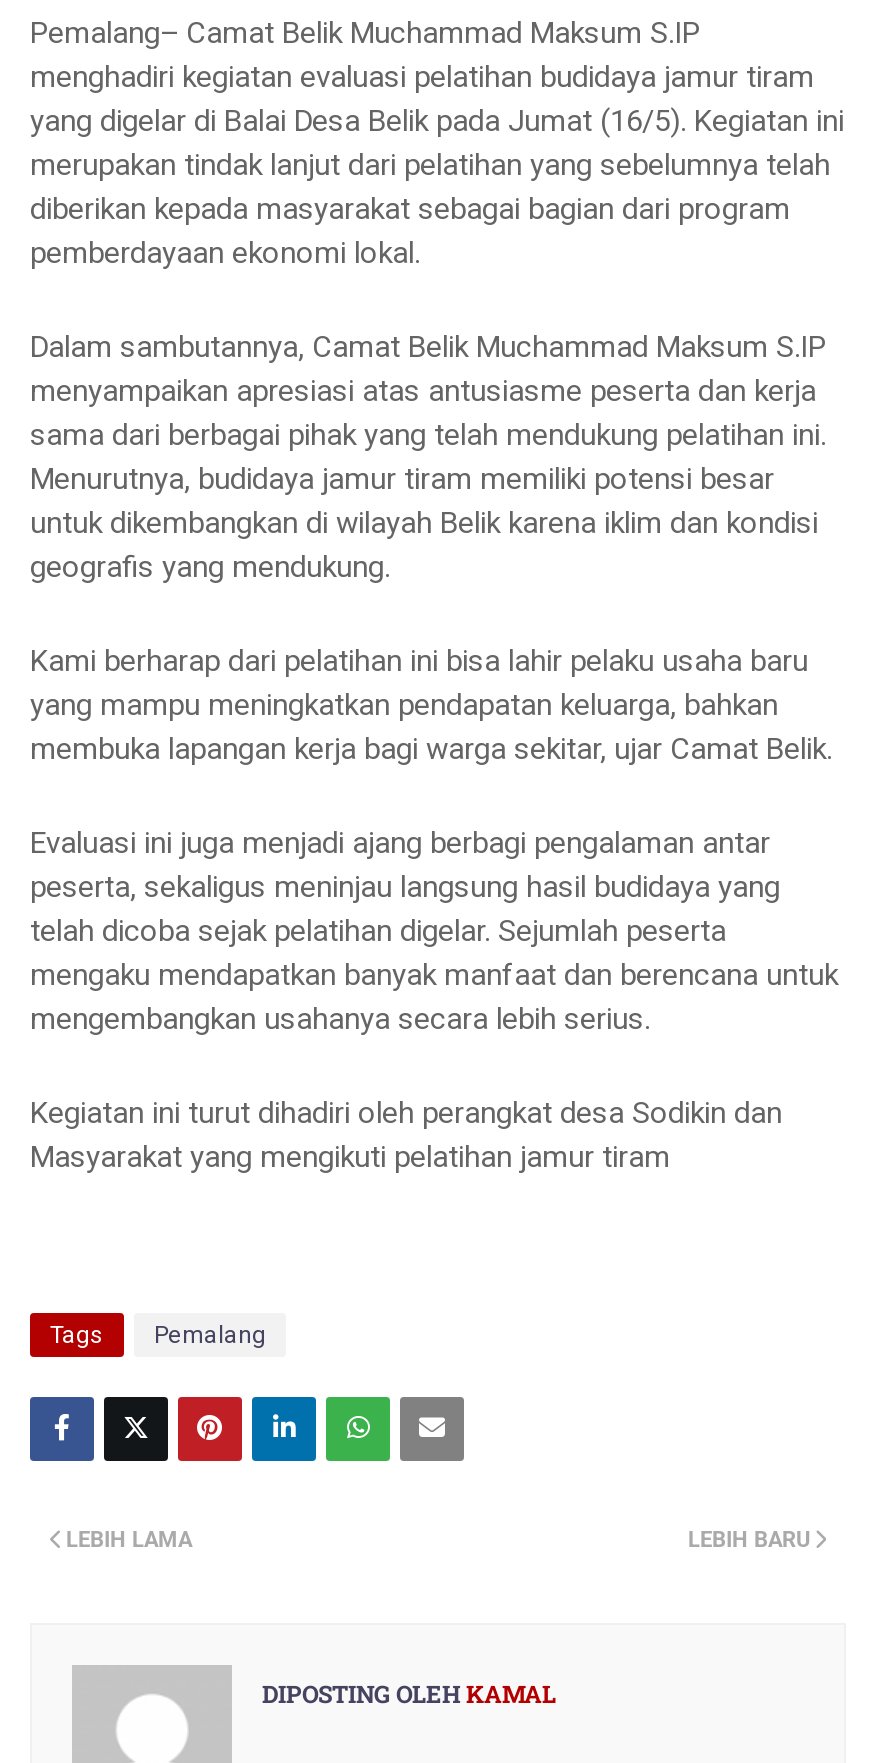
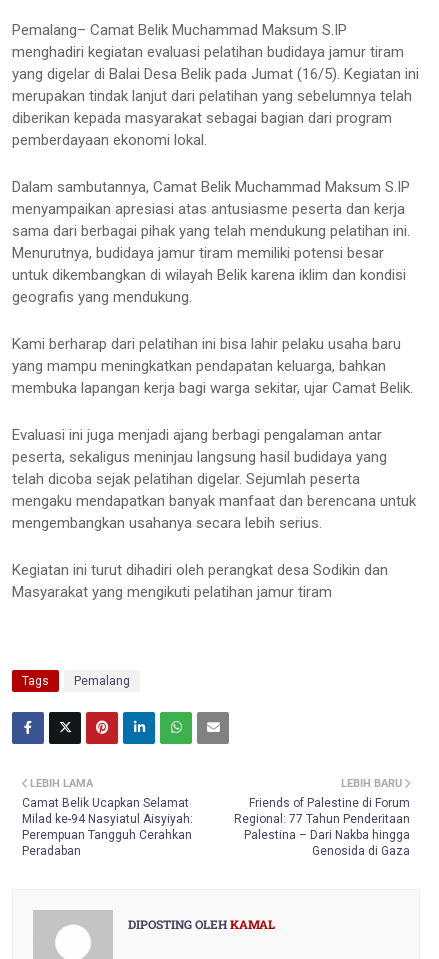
none -> [22,796,193,858] Camat Belik Ucapkan Selamat | Milad ke-94 Nasyiatul Aisyiyah: | Perempuan Tangguh Cerahkan | Peradaban
none -> [234,796,410,858] Friends of Palestine di Forum | Regional: 77 Tahun Penderitaan | Palestina – Dari Nakba hingga | Genosida di Gaza

